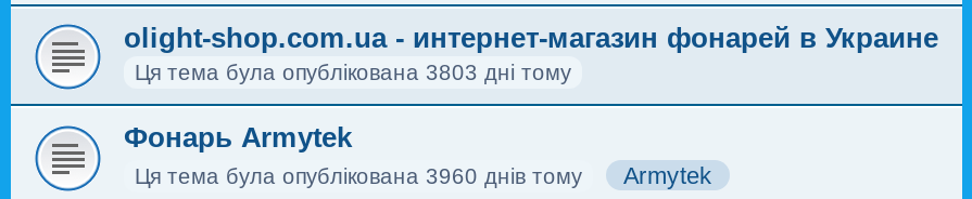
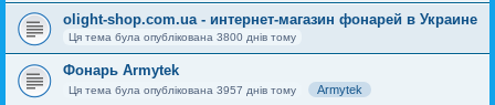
[135,60,571,83] Ця тема була опублікована 3803 дні тому -> [69,31,296,43] Ця тема була опублікована 3800 днів тому
[135,164,582,187] Ця тема була опублікована 3960 днів тому -> [69,84,296,96] Ця тема була опублікована 3957 днів тому

